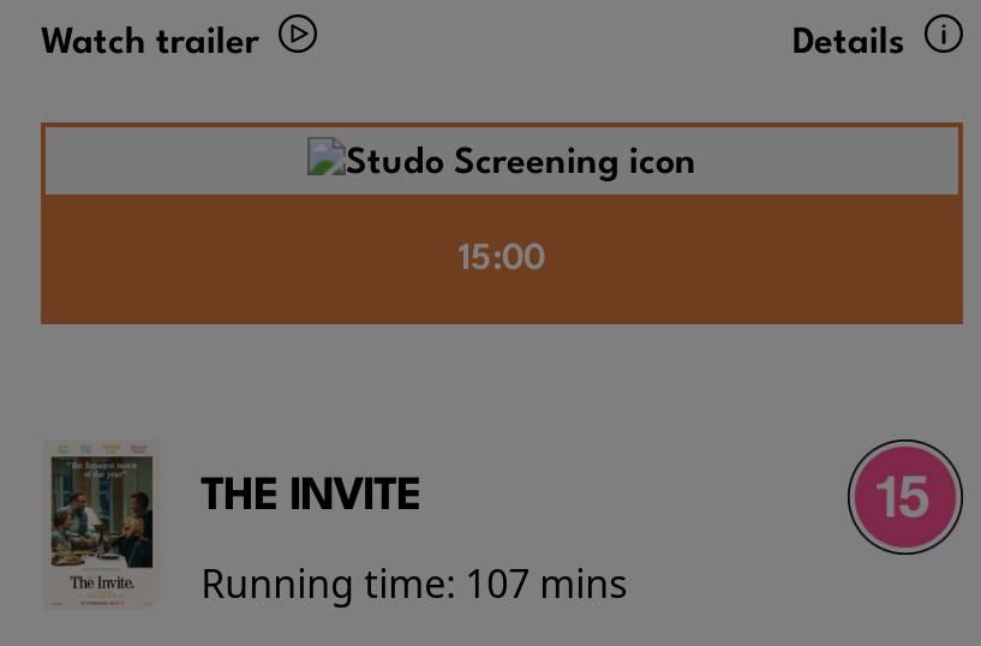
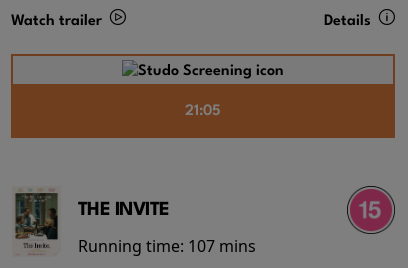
[459,242,545,278] 15:00 -> [185,104,221,119] 21:05

